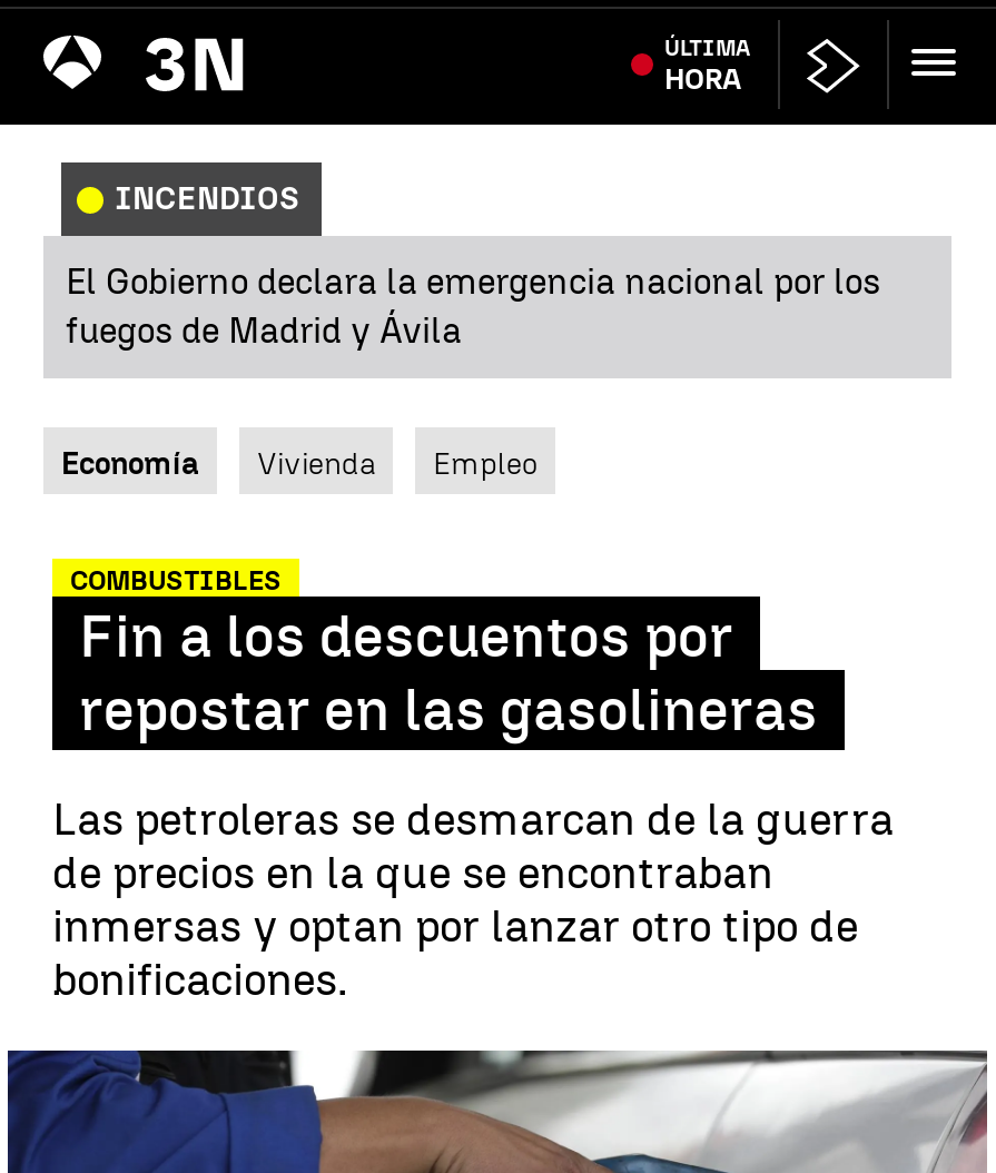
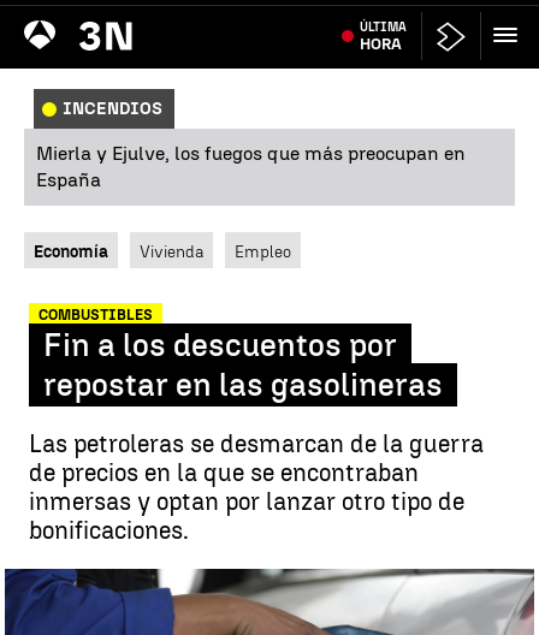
[66,260,880,352] El Gobierno declara la emergencia nacional por los | fuegos de Madrid y Ávila -> [36,142,466,191] Mierla y Ejulve, los fuegos que más preocupan en | España

